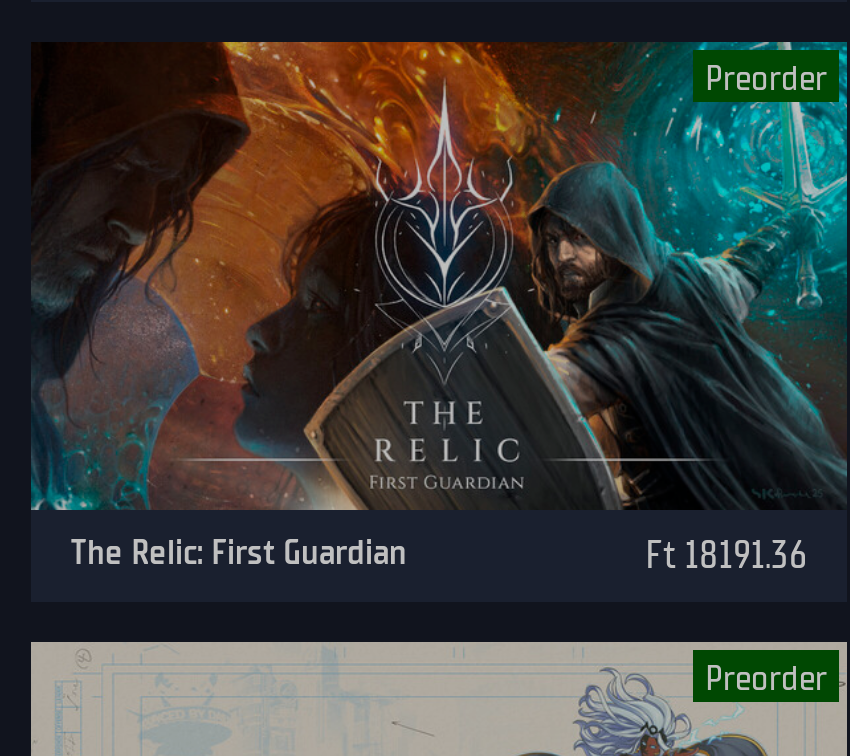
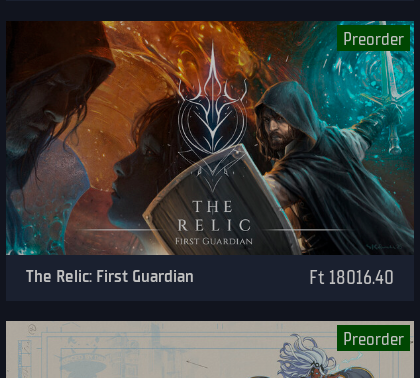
[645,529,807,579] Ft 18191.36 -> [309,265,394,290] Ft 18016.40

